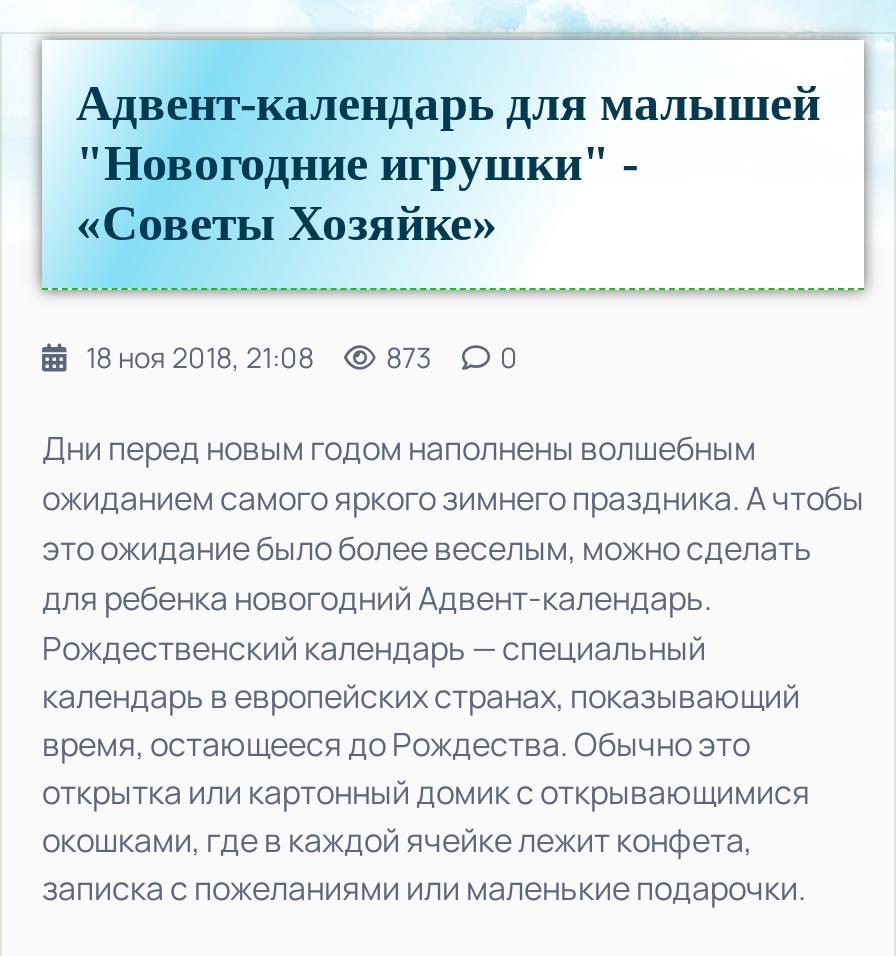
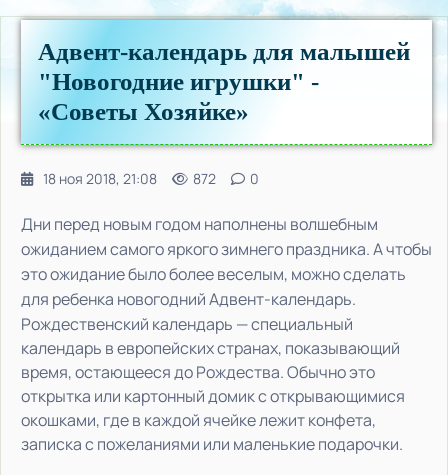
[86,338,518,376] 18 ноя 2018, 21:08 873 0 -> [43,169,259,188] 18 ноя 2018, 21:08 872 0

